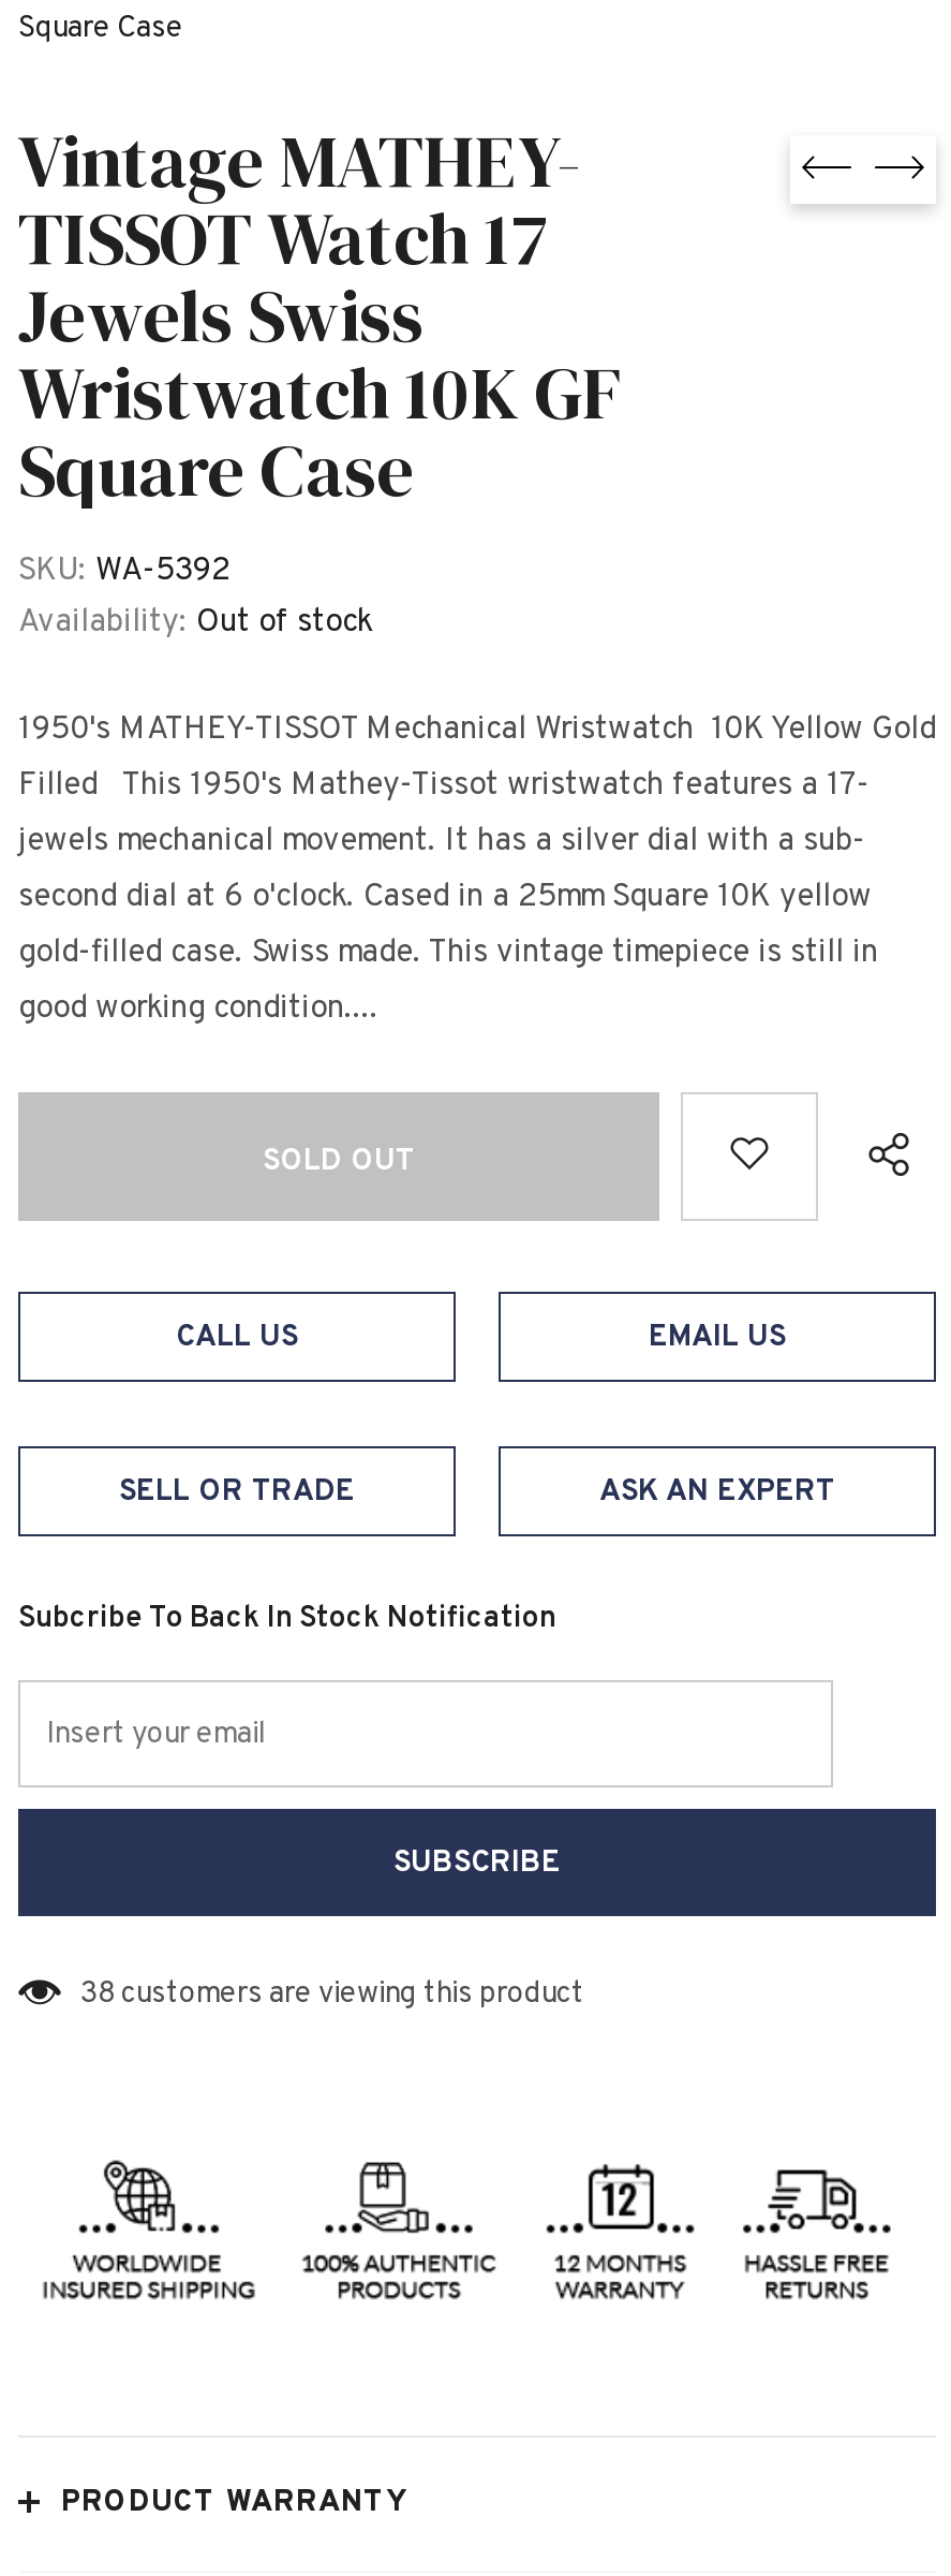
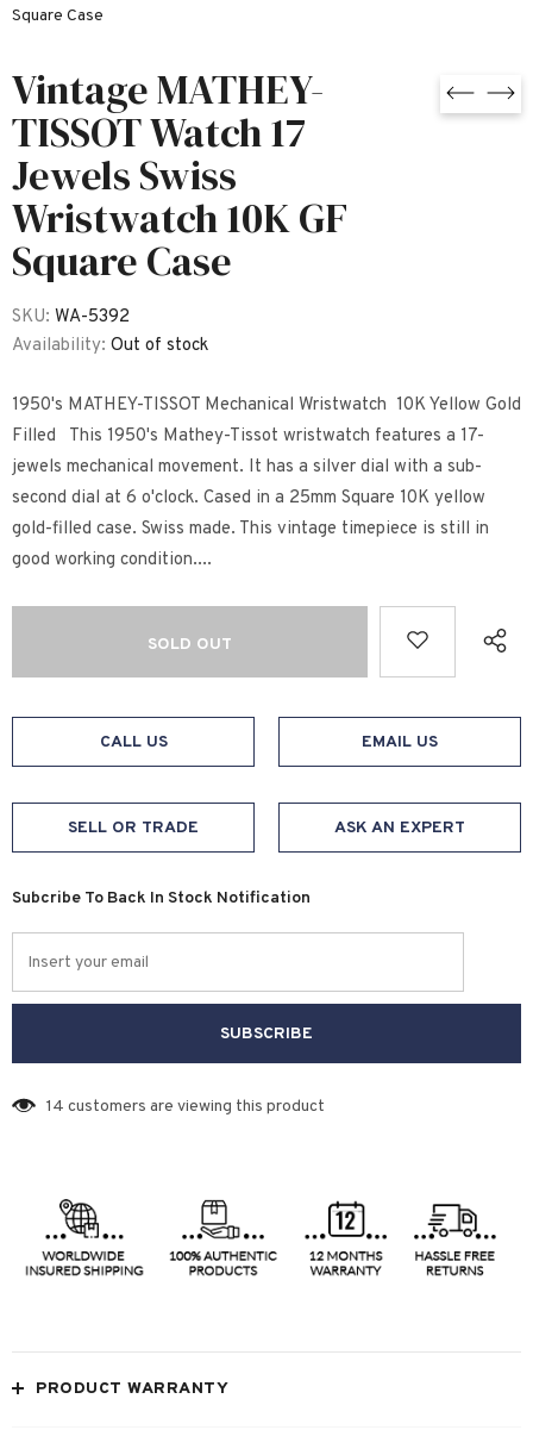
[80,1976,584,2012] 38 customers are viewing this product -> [46,1096,325,1116] 14 customers are viewing this product

